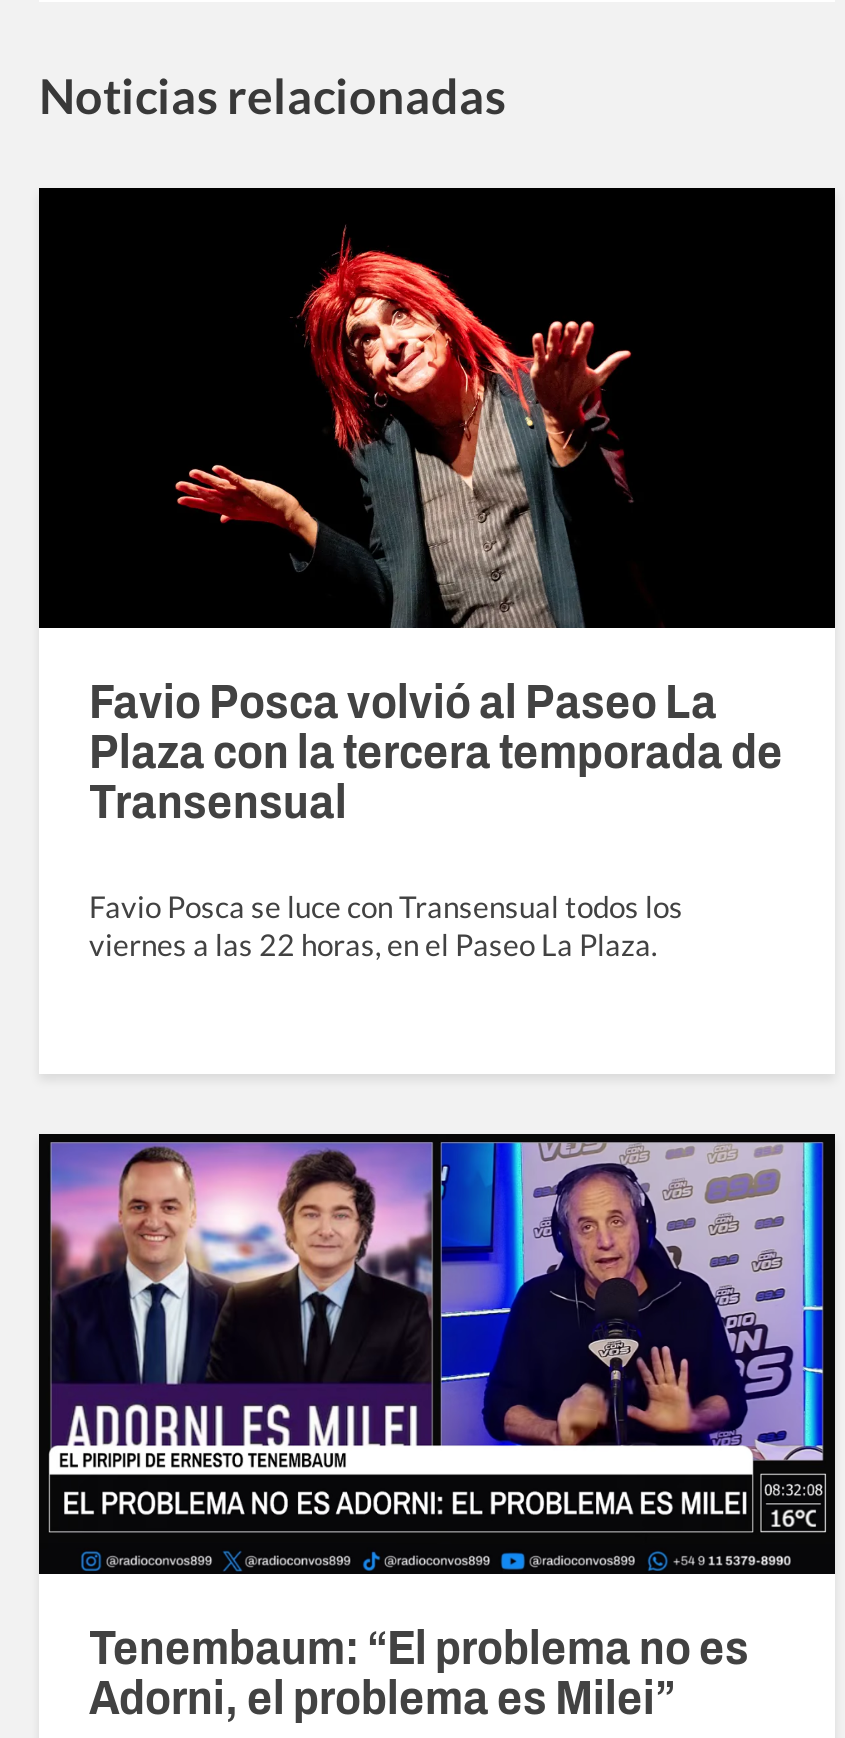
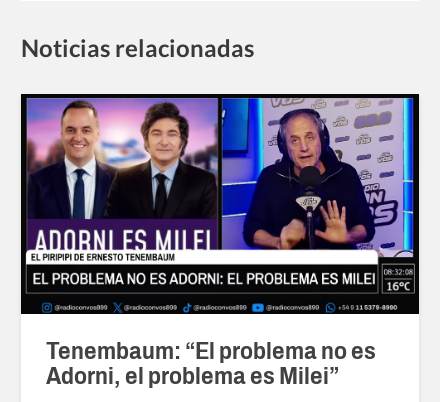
[49,196,827,962] [image] | Favio Posca volvió al Paseo La | Plaza con la tercera temporada de | Transensual | Favio Posca se luce con Transensual todos los | viernes a las 22 horas, en el Paseo La Plaza. -> none

